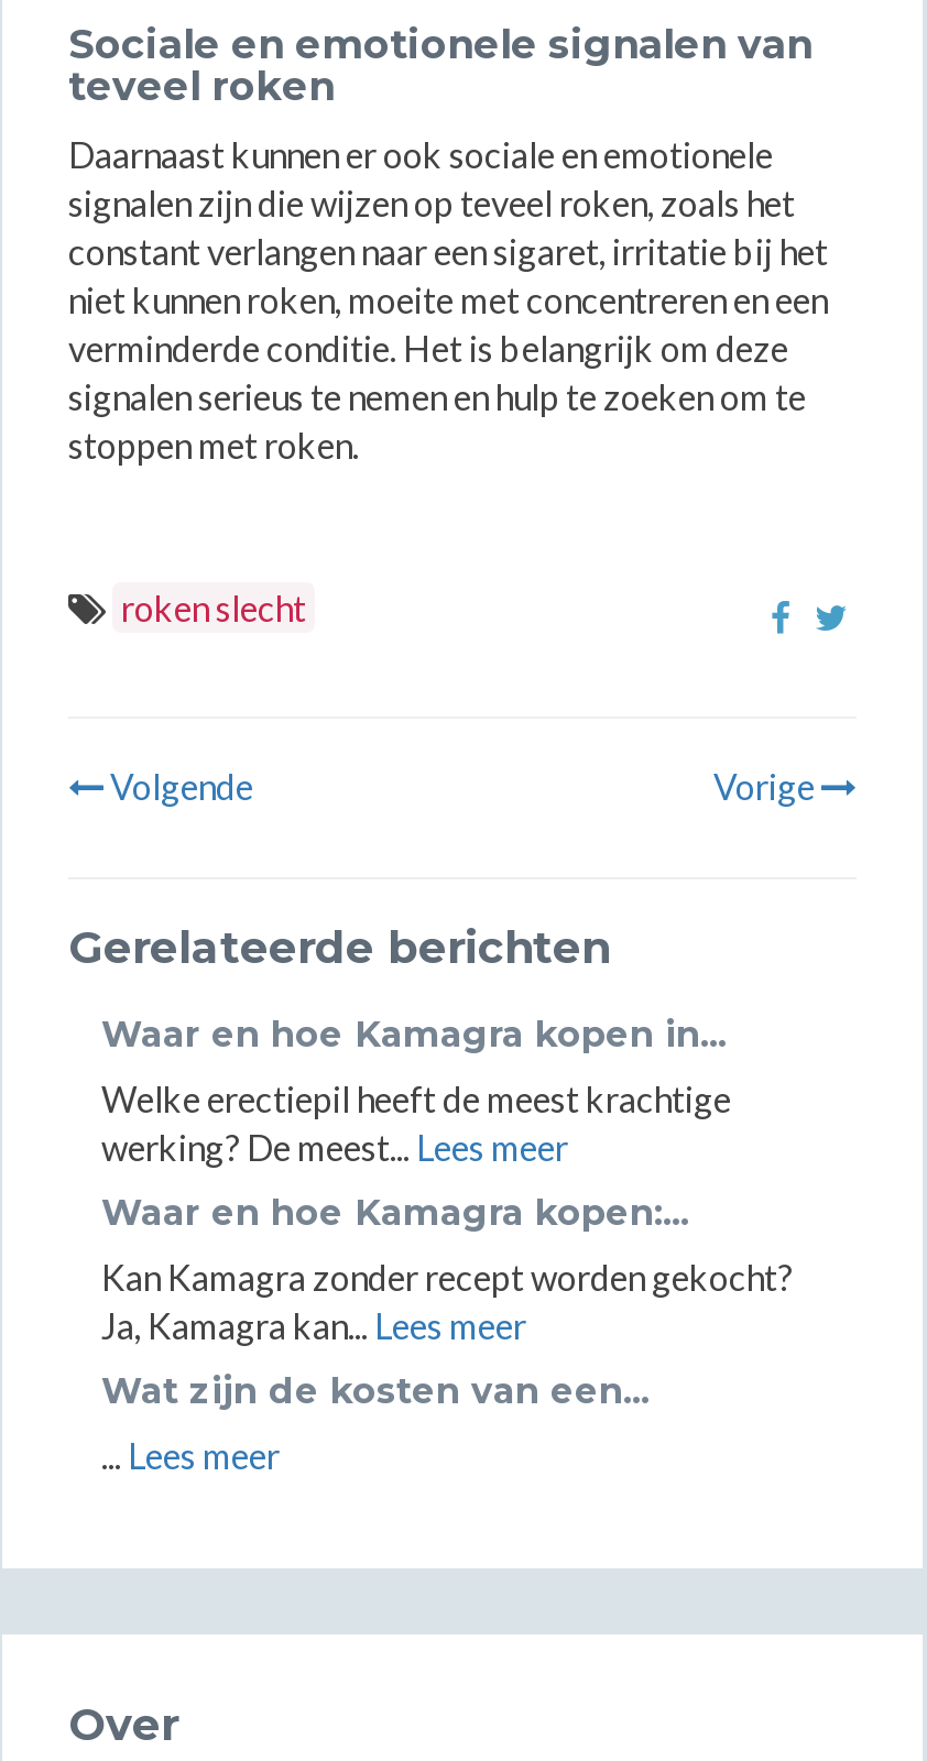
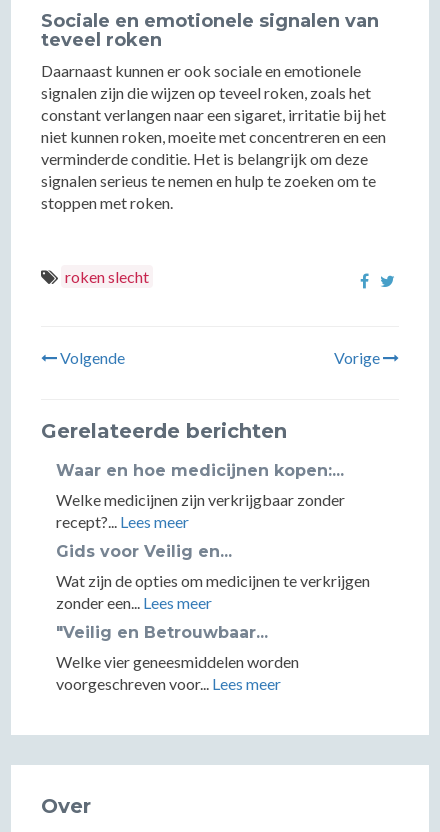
[101,1014,727,1055] Waar en hoe Kamagra kopen in... -> [56,461,344,480] Waar en hoe medicijnen kopen:...
[101,1078,731,1168] Welke erectiepil heeft de meest krachtige | werking? De meest... Lees meer -> [56,490,345,531] Welke medicijnen zijn verkrijgbaar zonder | recept?... Lees meer
[101,1192,689,1234] Waar en hoe Kamagra kopen:... -> [56,542,232,561] Gids voor Veilig en...
[101,1256,793,1346] Kan Kamagra zonder recept worden gekocht? | Ja, Kamagra kan... Lees meer -> [56,571,370,612] Wat zijn de opties om medicijnen te verkrijgen | zonder een... Lees meer
[101,1370,650,1412] Wat zijn de kosten van een... -> [56,623,268,642] "Veilig en Betrouwbaar...
[101,1434,280,1476] ... Lees meer -> [56,652,299,693] Welke vier geneesmiddelen worden | voorgeschreven voor... Lees meer

